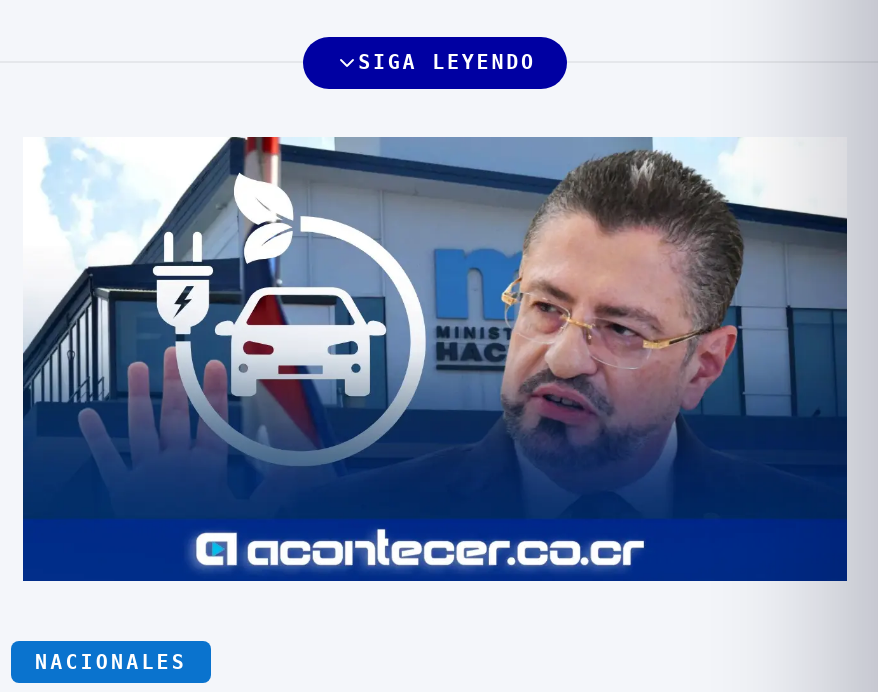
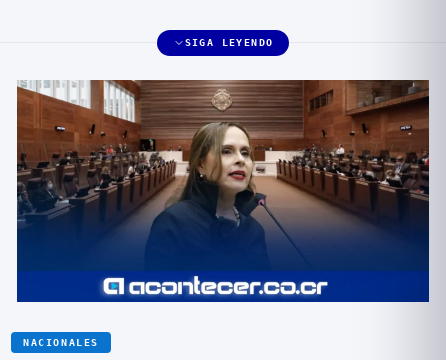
[23,135,849,467] [image] -> [16,79,430,245] [image]

